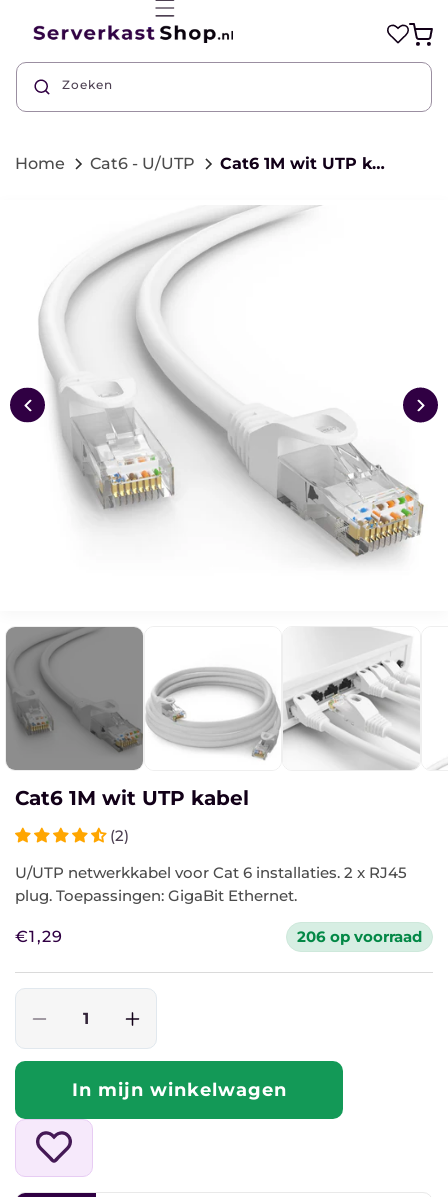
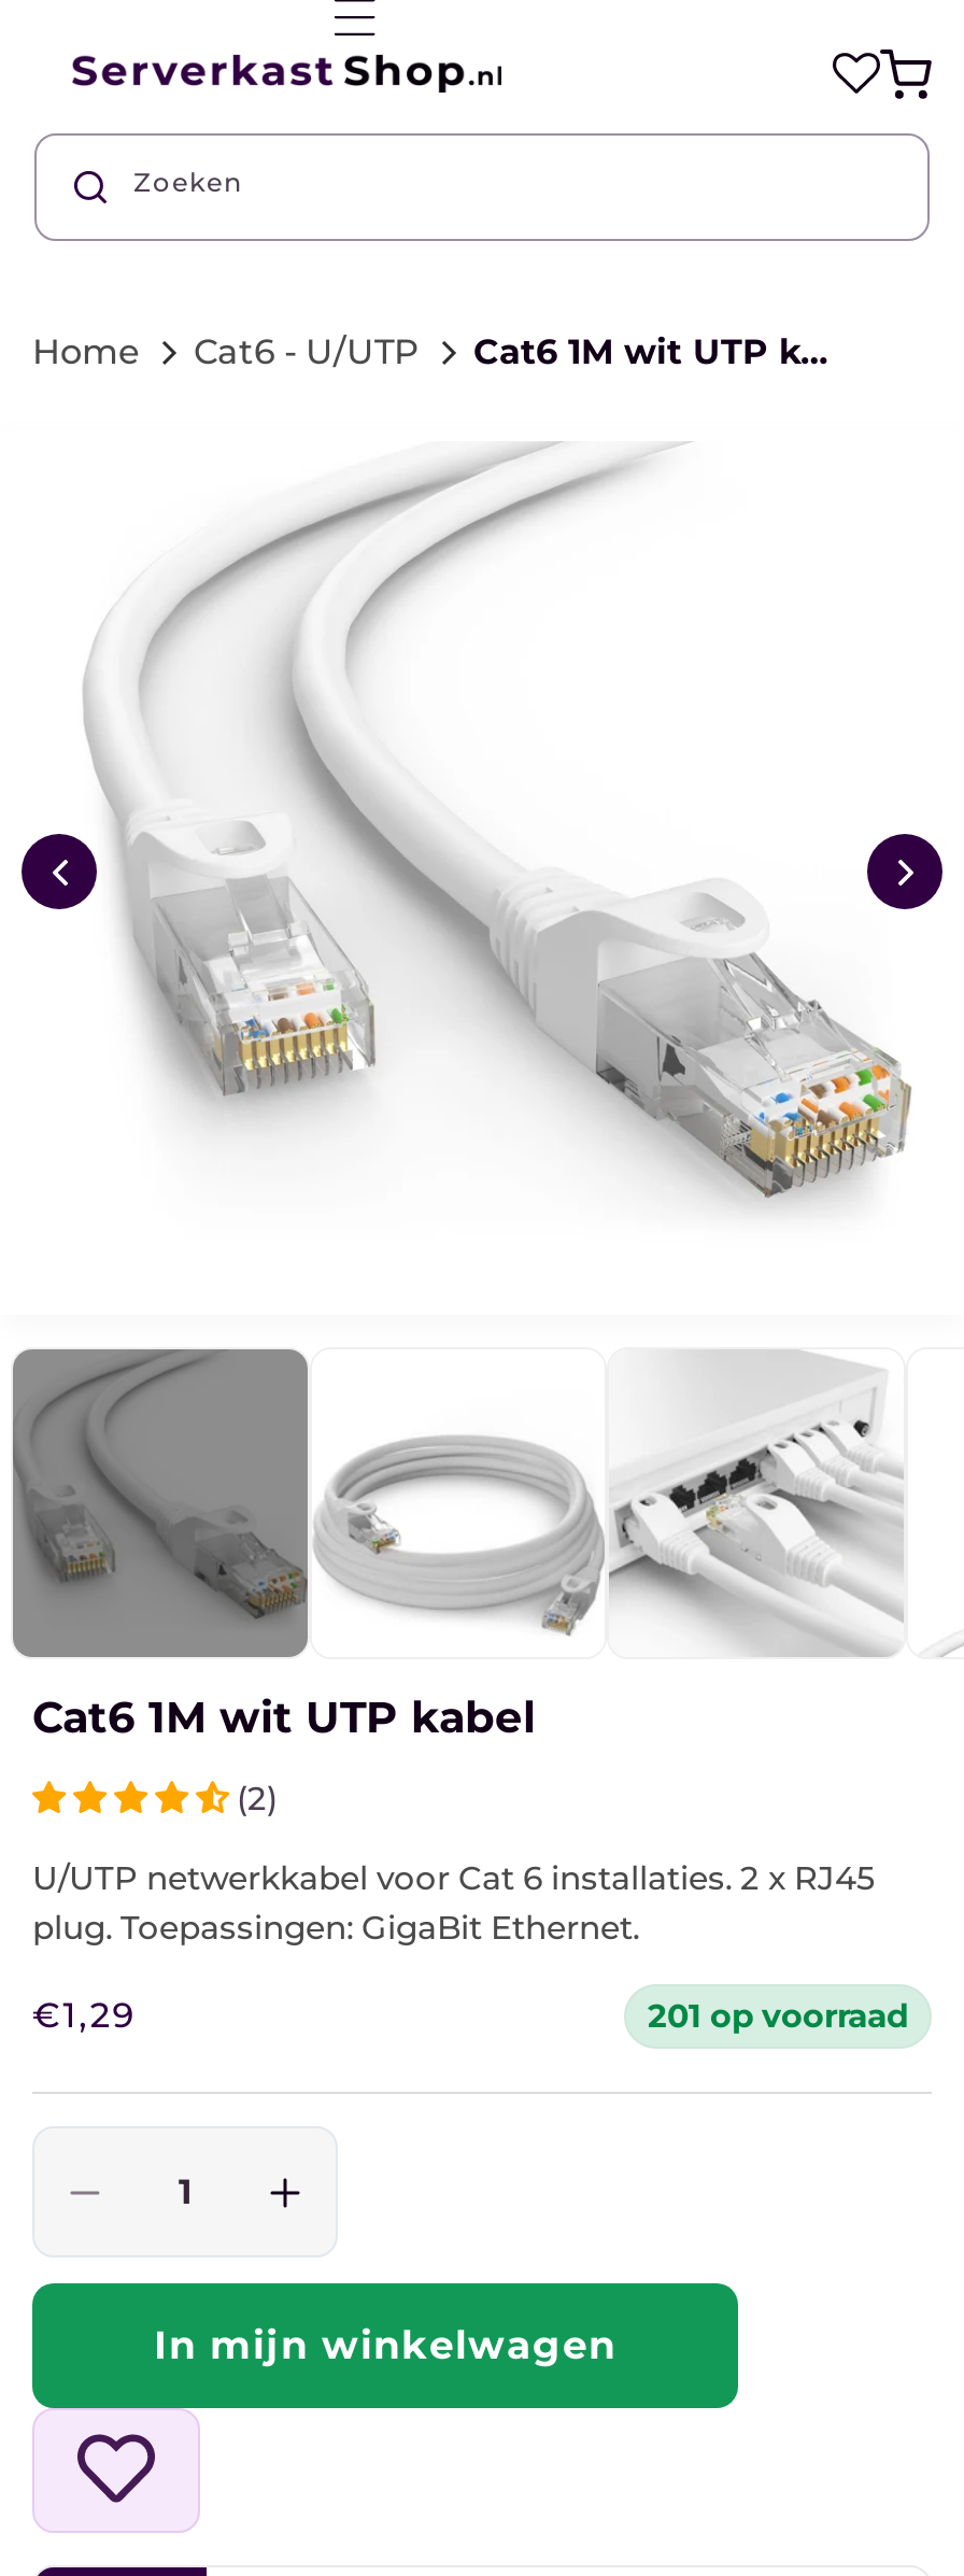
[297,927,422,946] 206 op voorraad -> [648,1996,908,2037] 201 op voorraad

